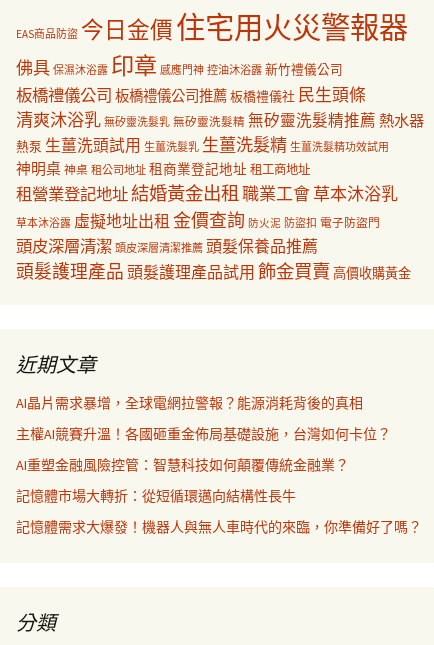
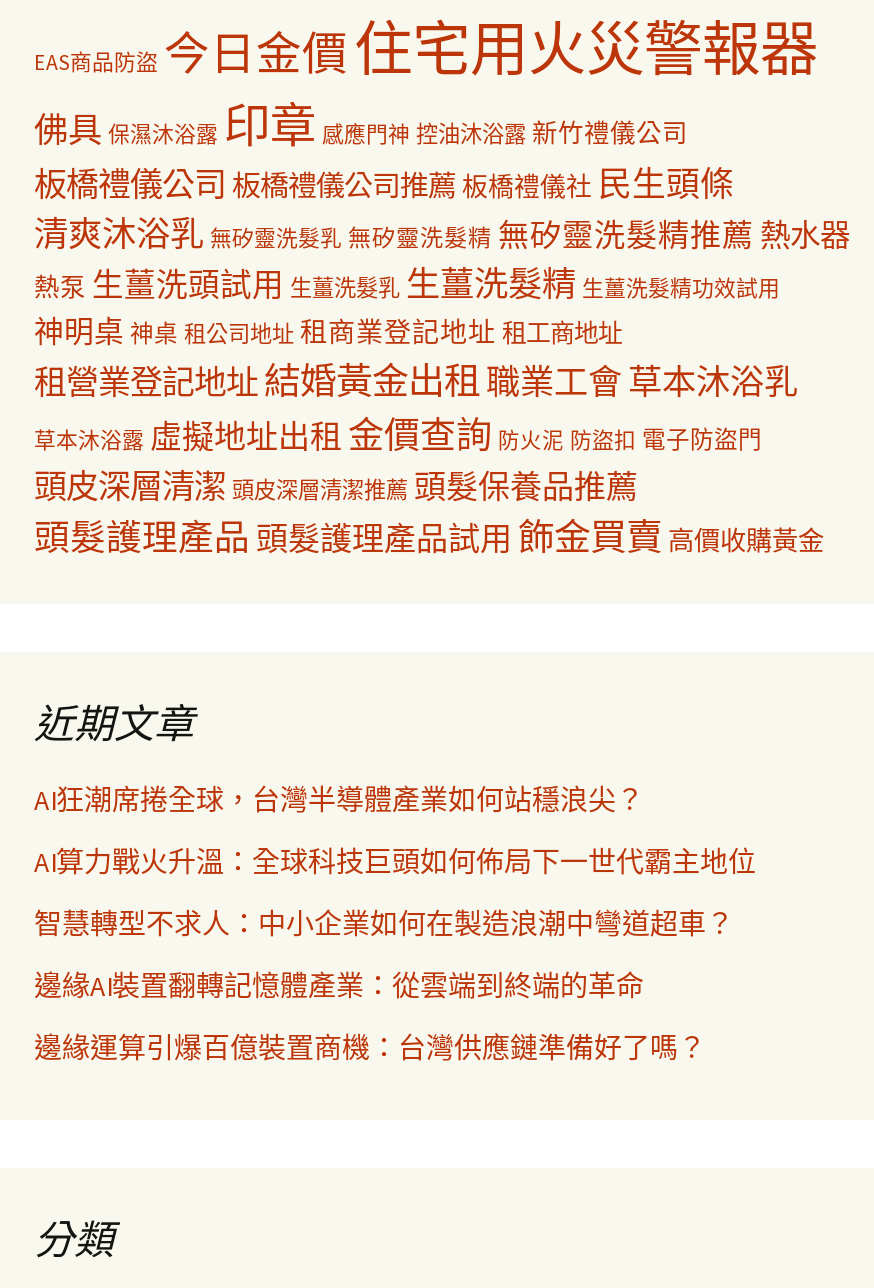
[16,394,363,412] AI晶片需求暴增，全球電網拉警報？能源消耗背後的真相 -> [34,782,644,818] AI狂潮席捲全球，台灣半導體產業如何站穩浪尖？
[16,425,391,443] 主權AI競賽升溫！各國砸重金佈局基礎設施，台灣如何卡位？ -> [34,844,756,880] AI算力戰火升溫：全球科技巨頭如何佈局下一世代霸主地位
[16,456,349,474] AI重塑金融風險控管：智慧科技如何顛覆傳統金融業？ -> [34,906,734,942] 智慧轉型不求人：中小企業如何在製造浪潮中彎道超車？
[16,487,296,505] 記憶體市場大轉折：從短循環邁向結構性長牛 -> [34,968,644,1004] 邊緣AI裝置翻轉記憶體產業：從雲端到終端的革命
[16,518,422,536] 記憶體需求大爆發！機器人與無人車時代的來臨，你準備好了嗎？ -> [34,1030,706,1066] 邊緣運算引爆百億裝置商機：台灣供應鏈準備好了嗎？

